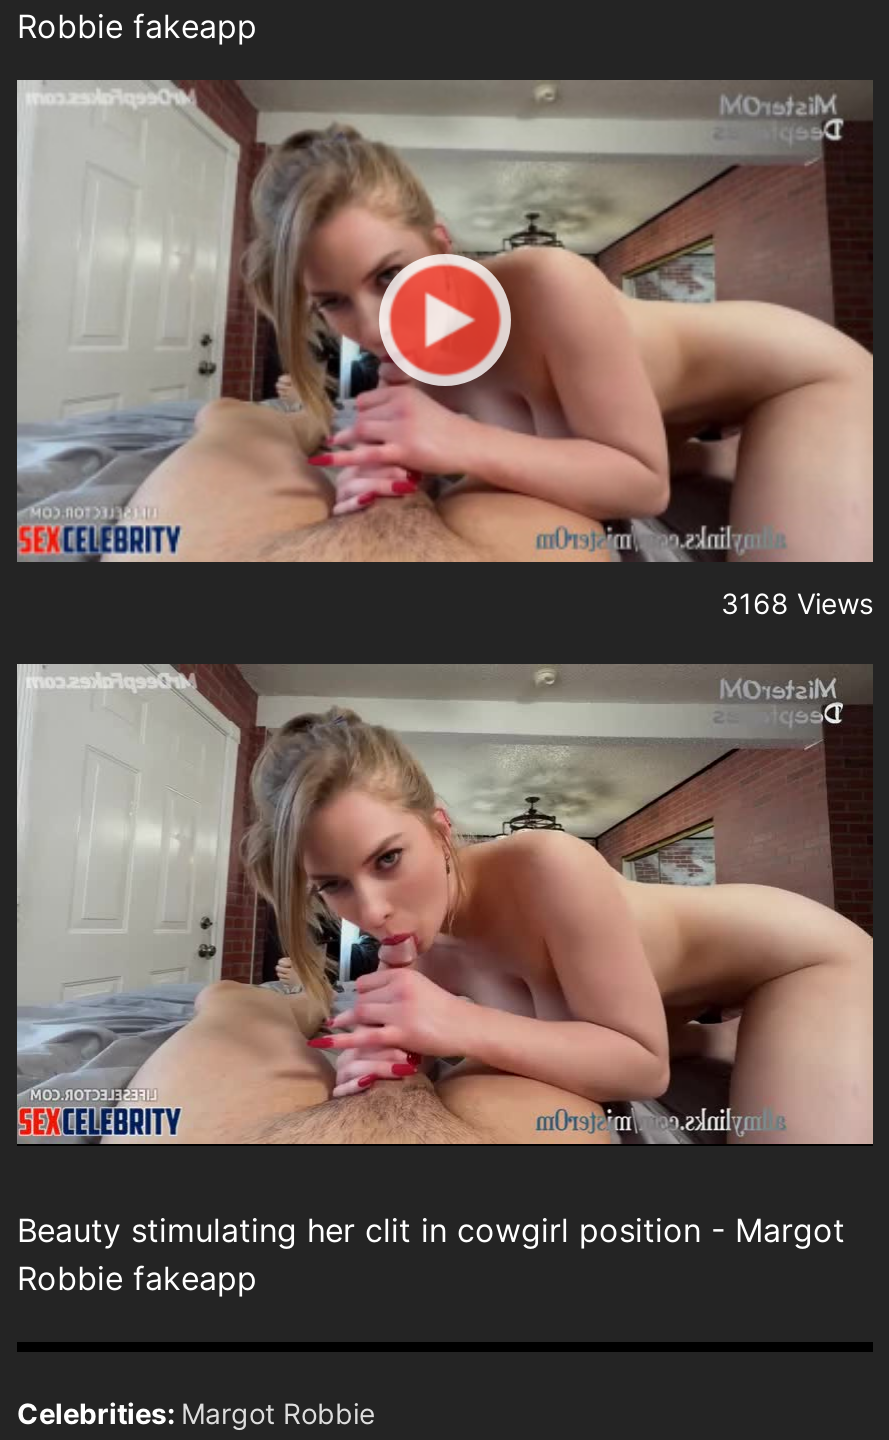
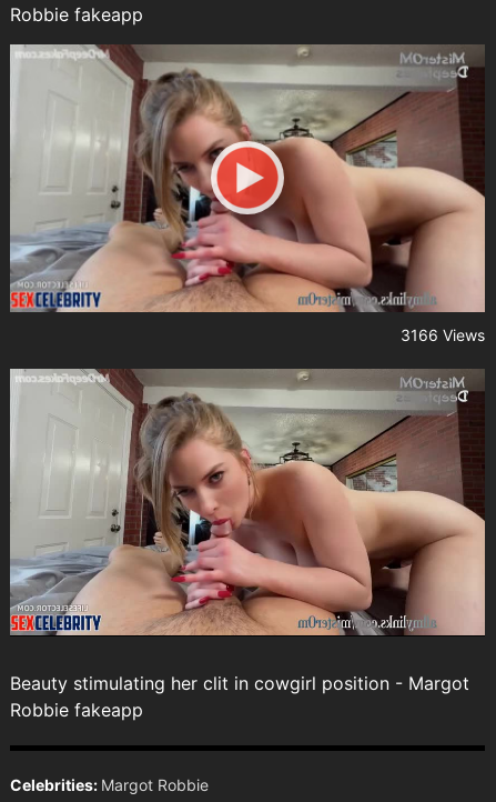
[721,586,873,620] 3168 Views -> [401,325,485,344] 3166 Views

